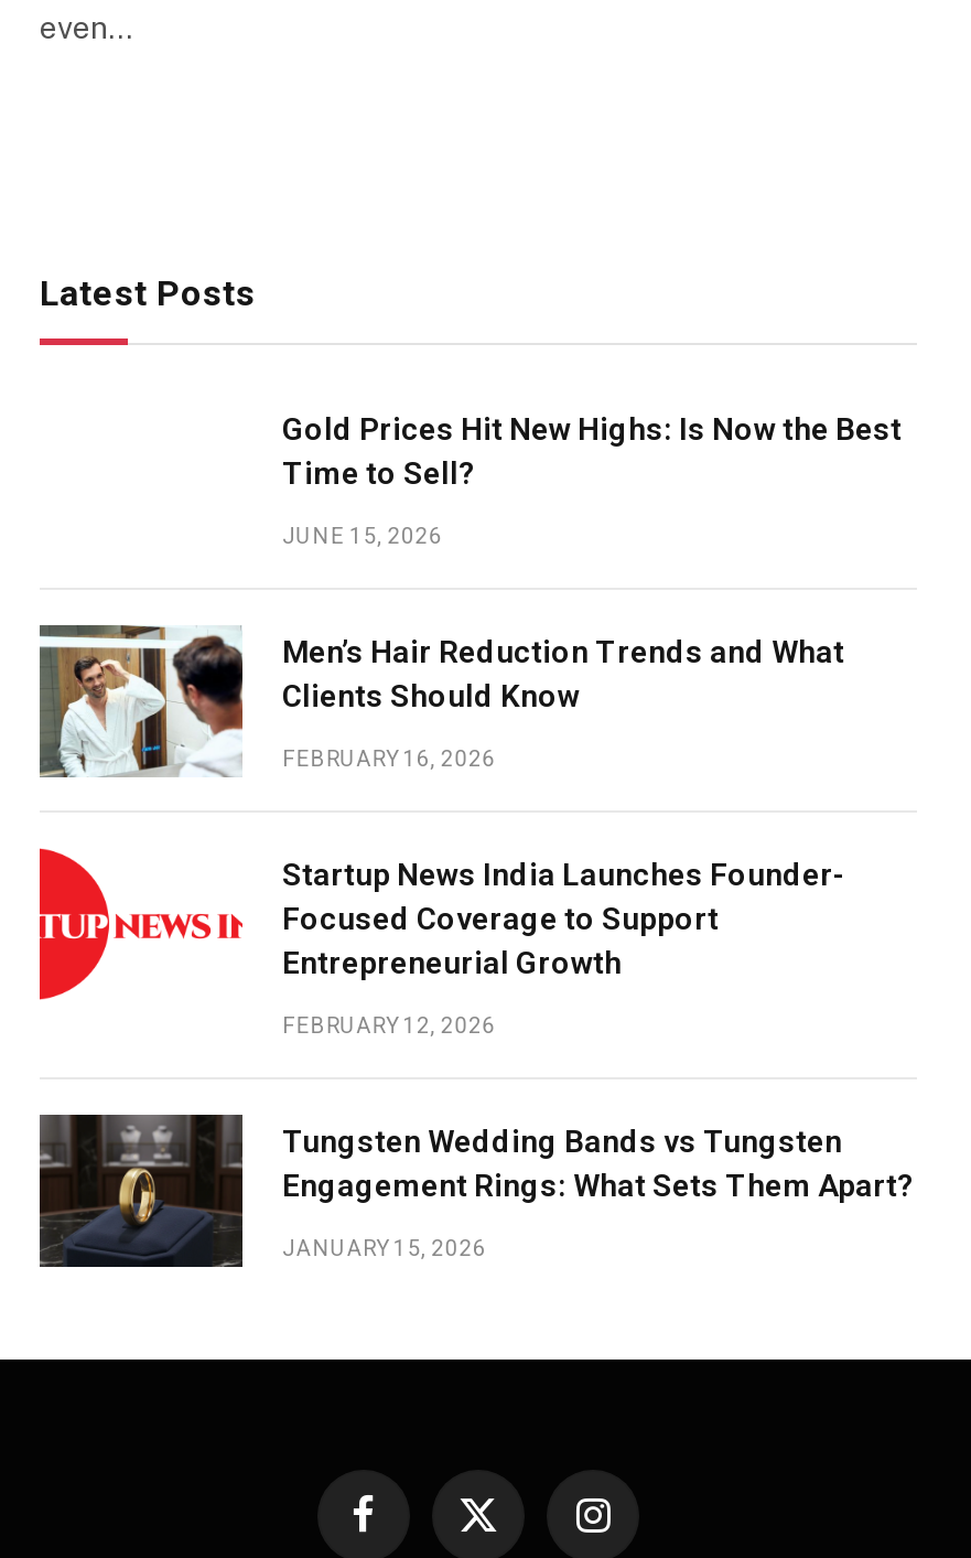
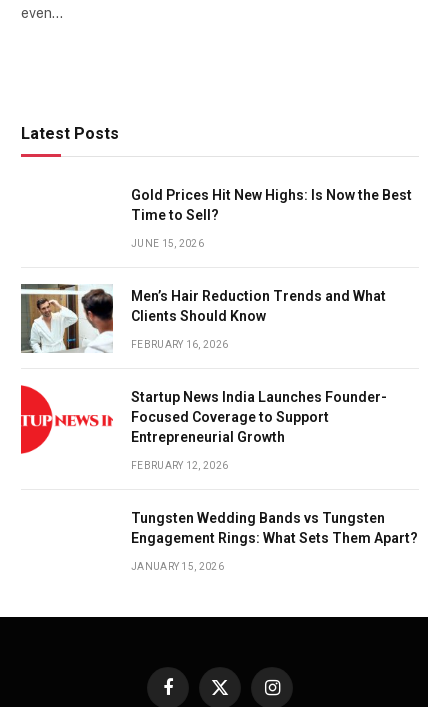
[37,1113,245,1269] [image] -> none

